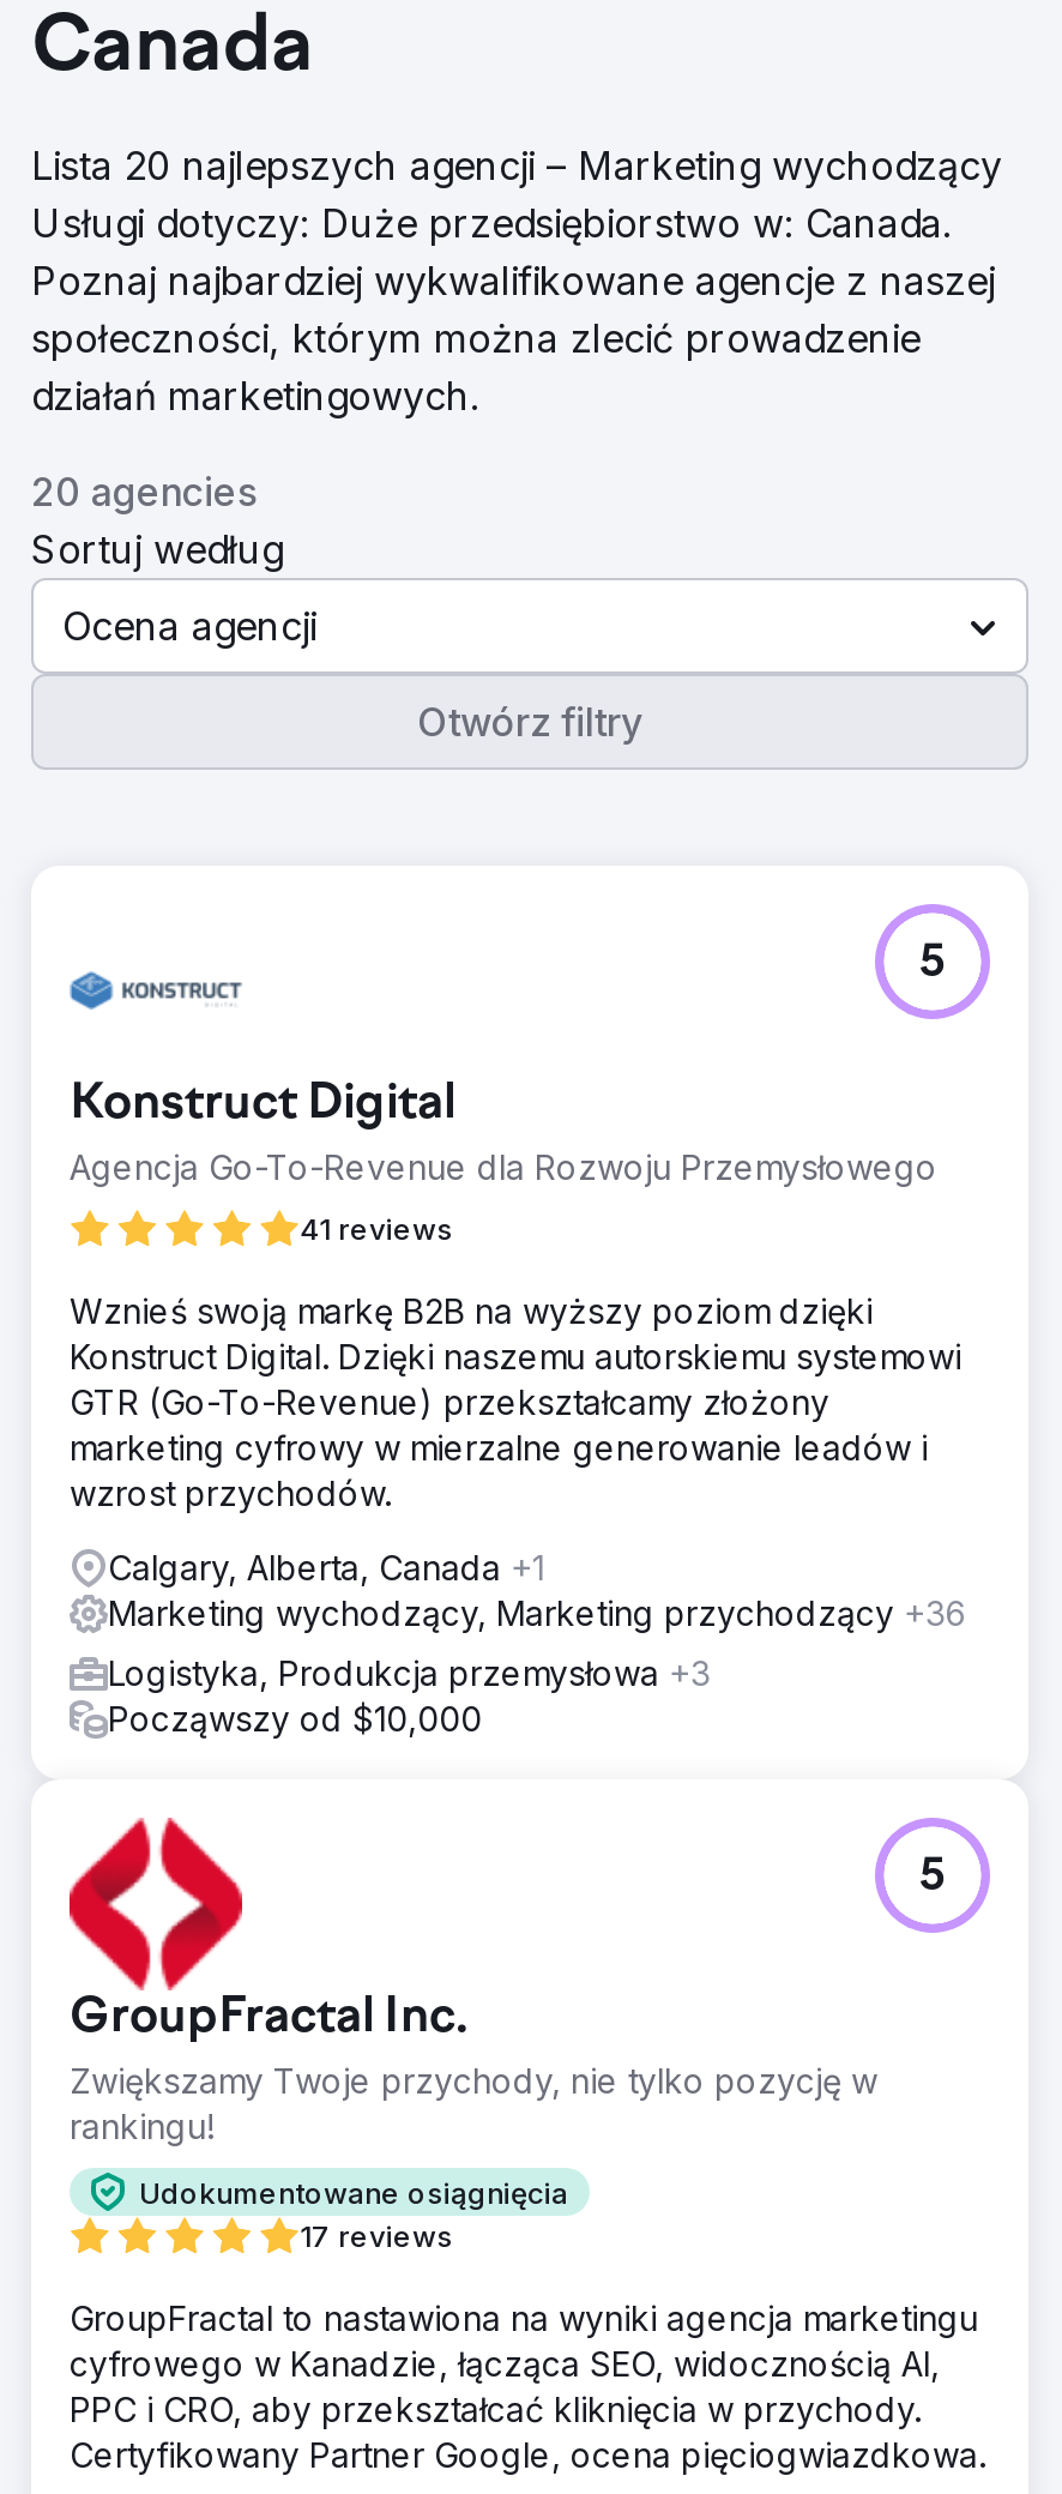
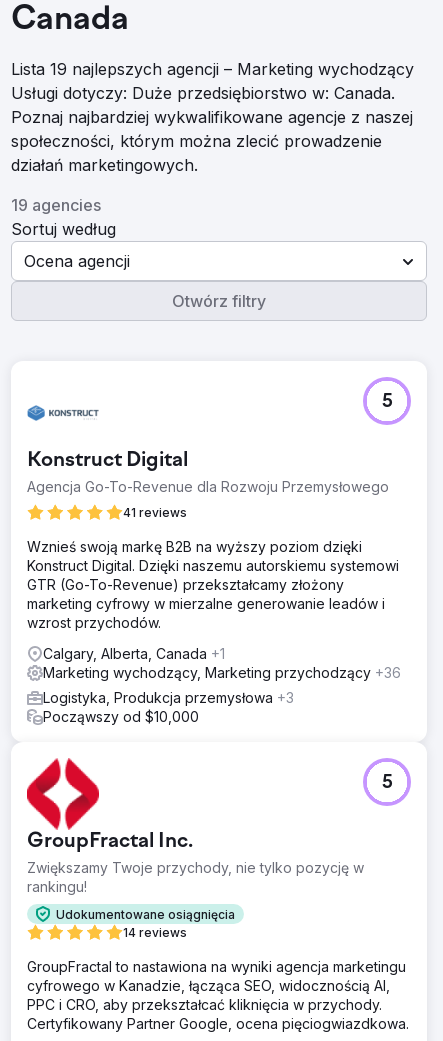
[31,141,1002,189] Lista 20 najlepszych agencji – Marketing wychodzący -> [11,59,414,79] Lista 19 najlepszych agencji – Marketing wychodzący
[31,468,257,516] 20 agencies -> [11,195,101,215] 19 agencies
[300,2218,453,2254] 17 reviews -> [123,925,187,940] 14 reviews

